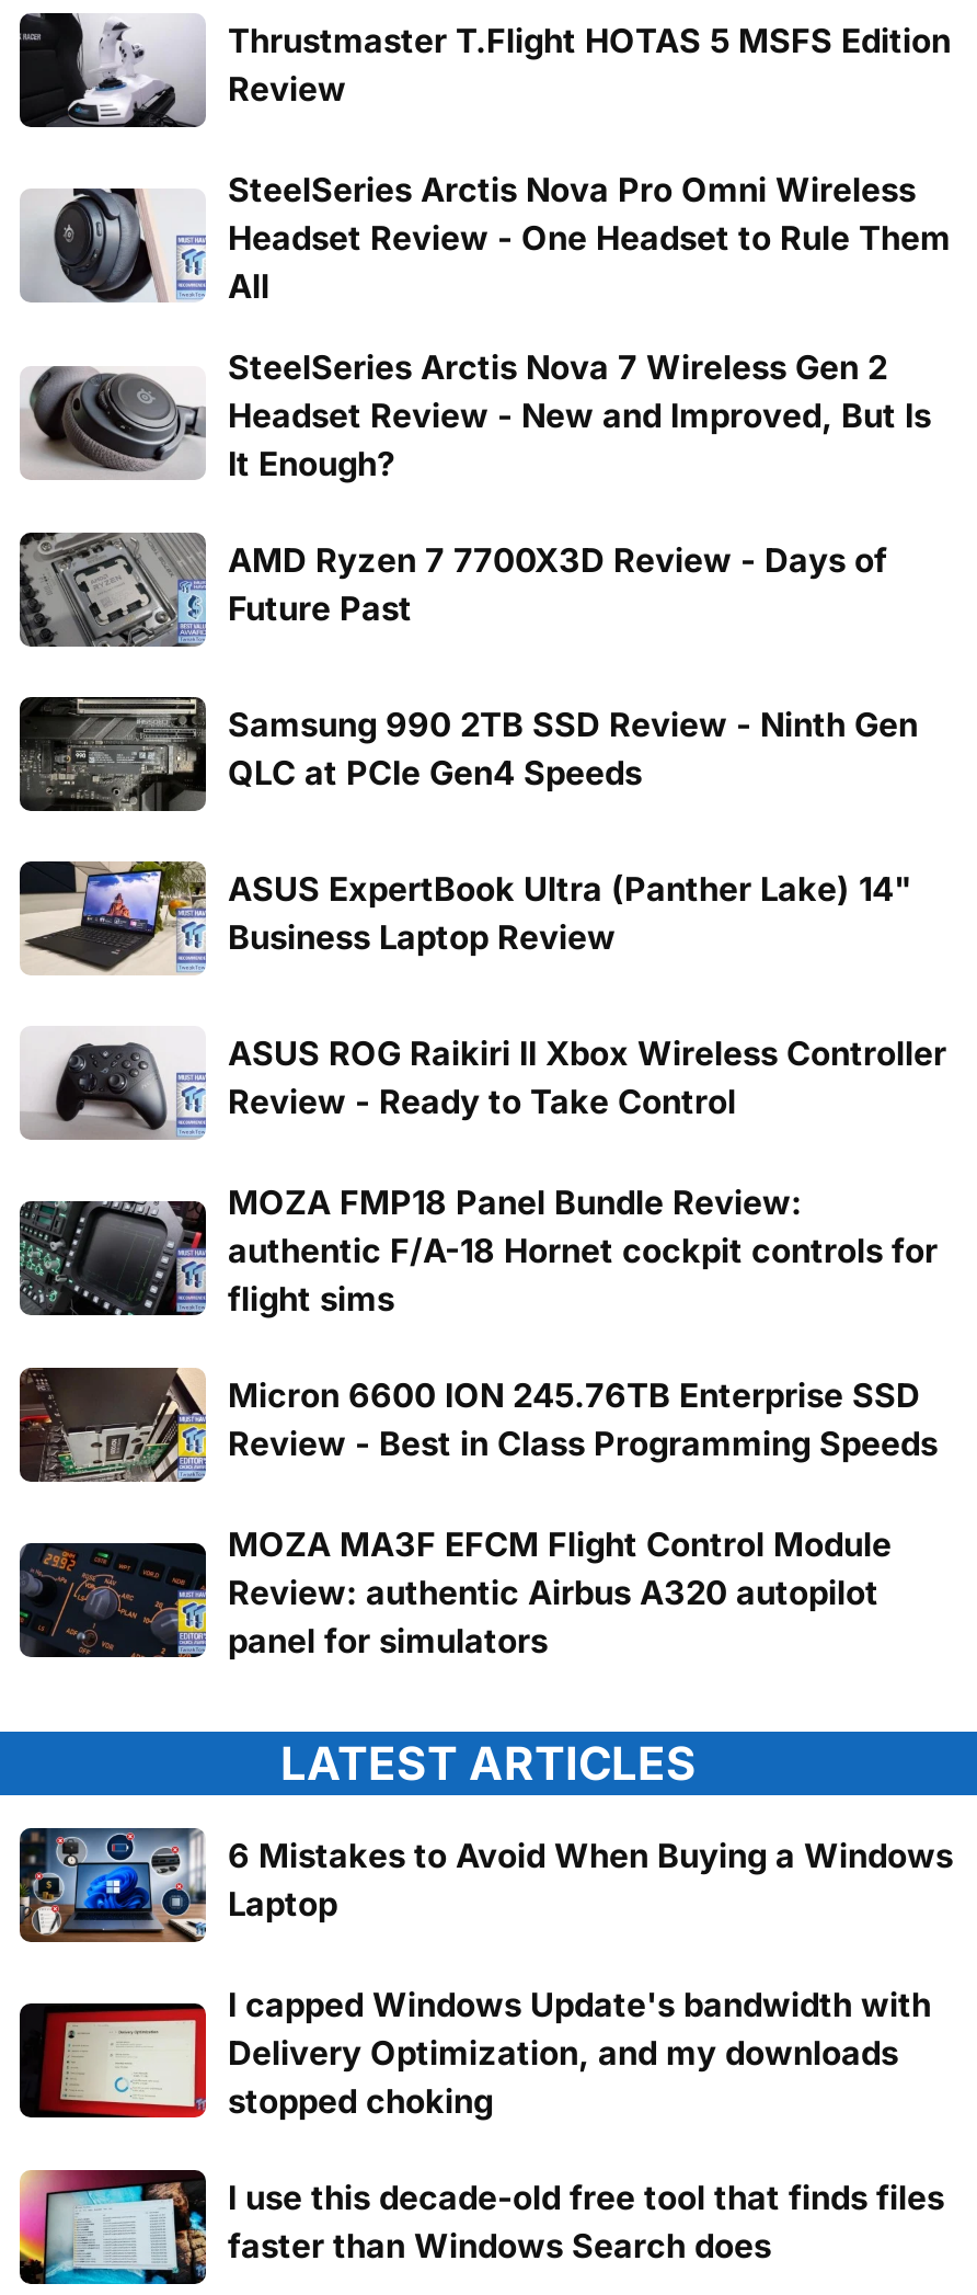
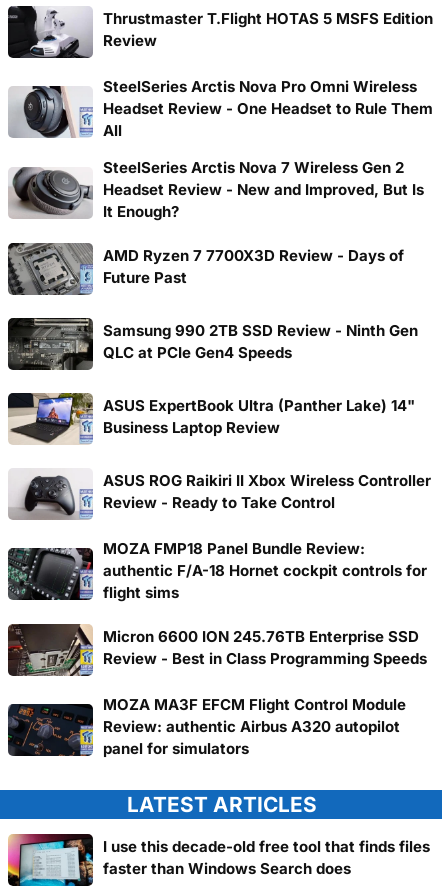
[18,1828,953,2123] [image] | 6 Mistakes to Avoid When Buying a Windows | Laptop | I capped Windows Update's bandwidth with | Delivery Optimization, and my downloads | stopped choking -> none
[18,2001,197,2120] [image] -> none

